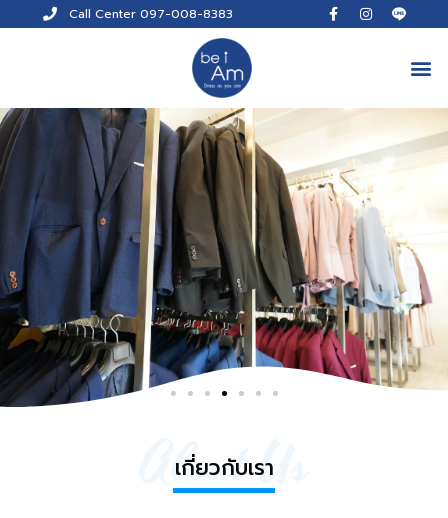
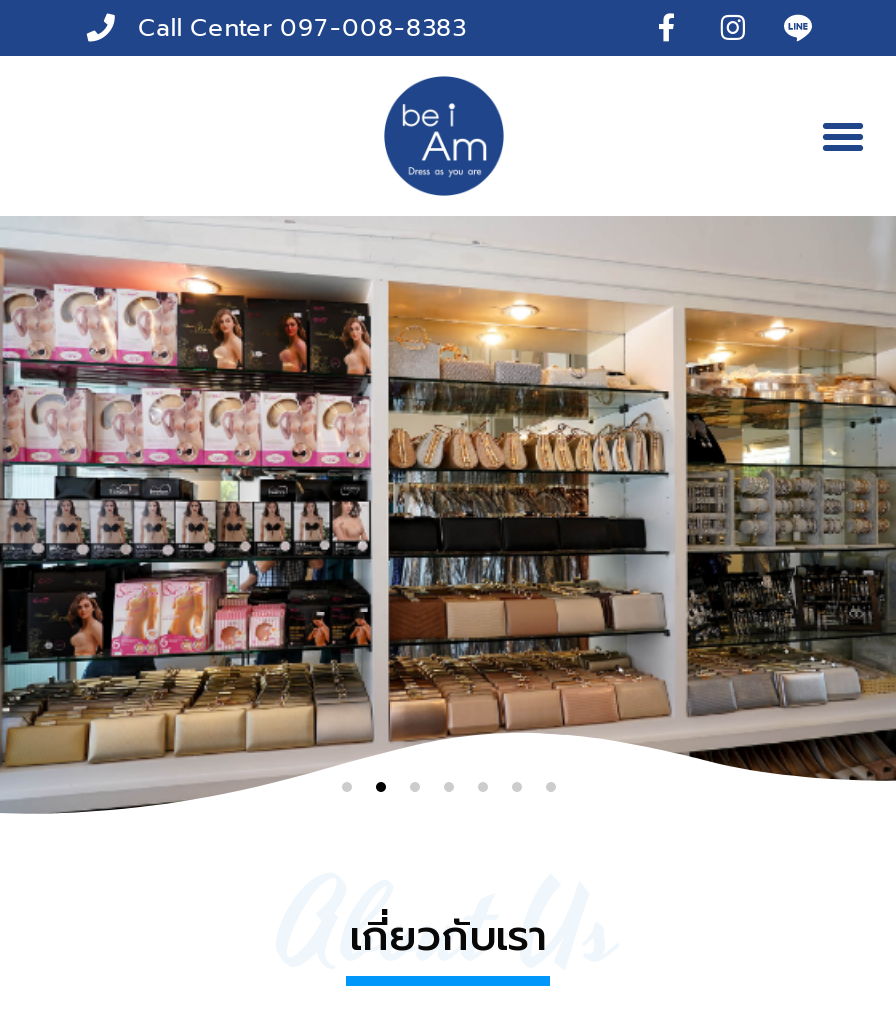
[3,107,445,407] [image] -> [6,216,890,814] [image]

